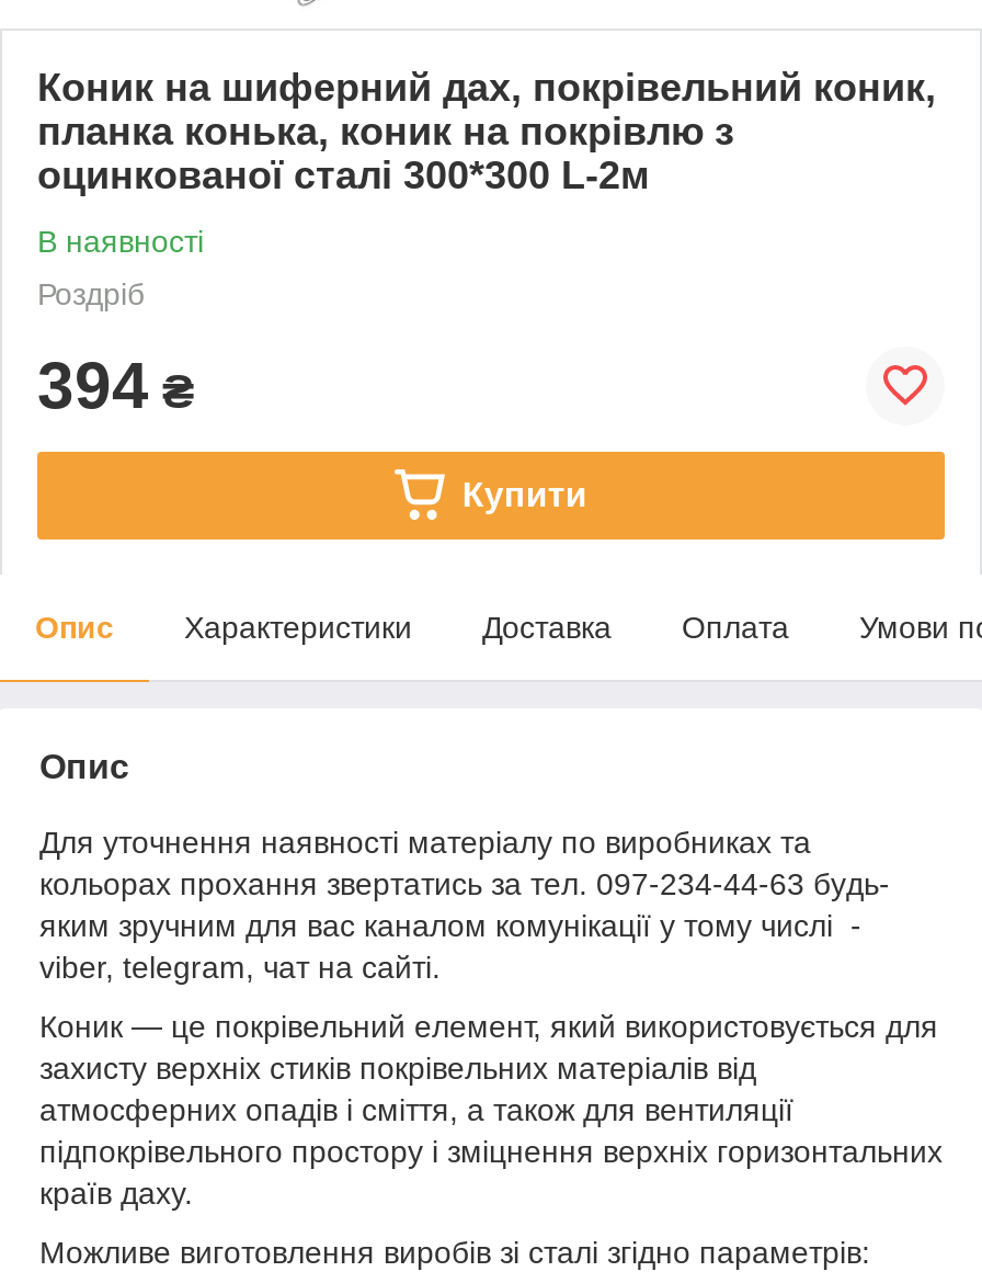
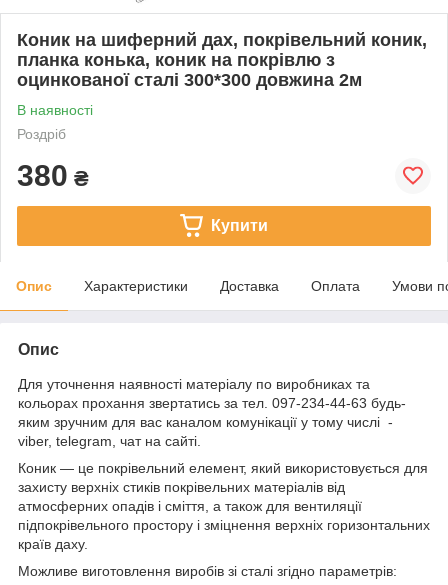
[37,153,649,197] оцинкованої сталі 300*300 L-2м -> [17,70,362,90] оцинкованої сталі 300*300 довжина 2м
[37,348,195,421] 394 ₴ -> [17,159,89,192] 380 ₴

